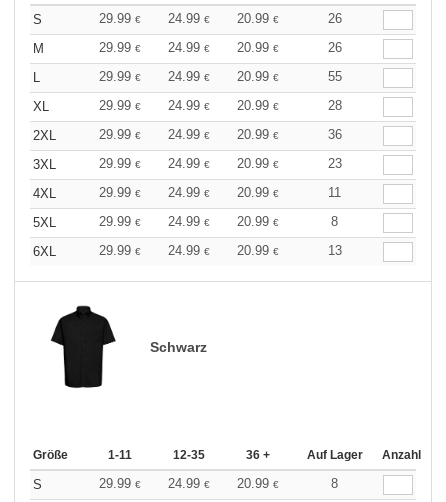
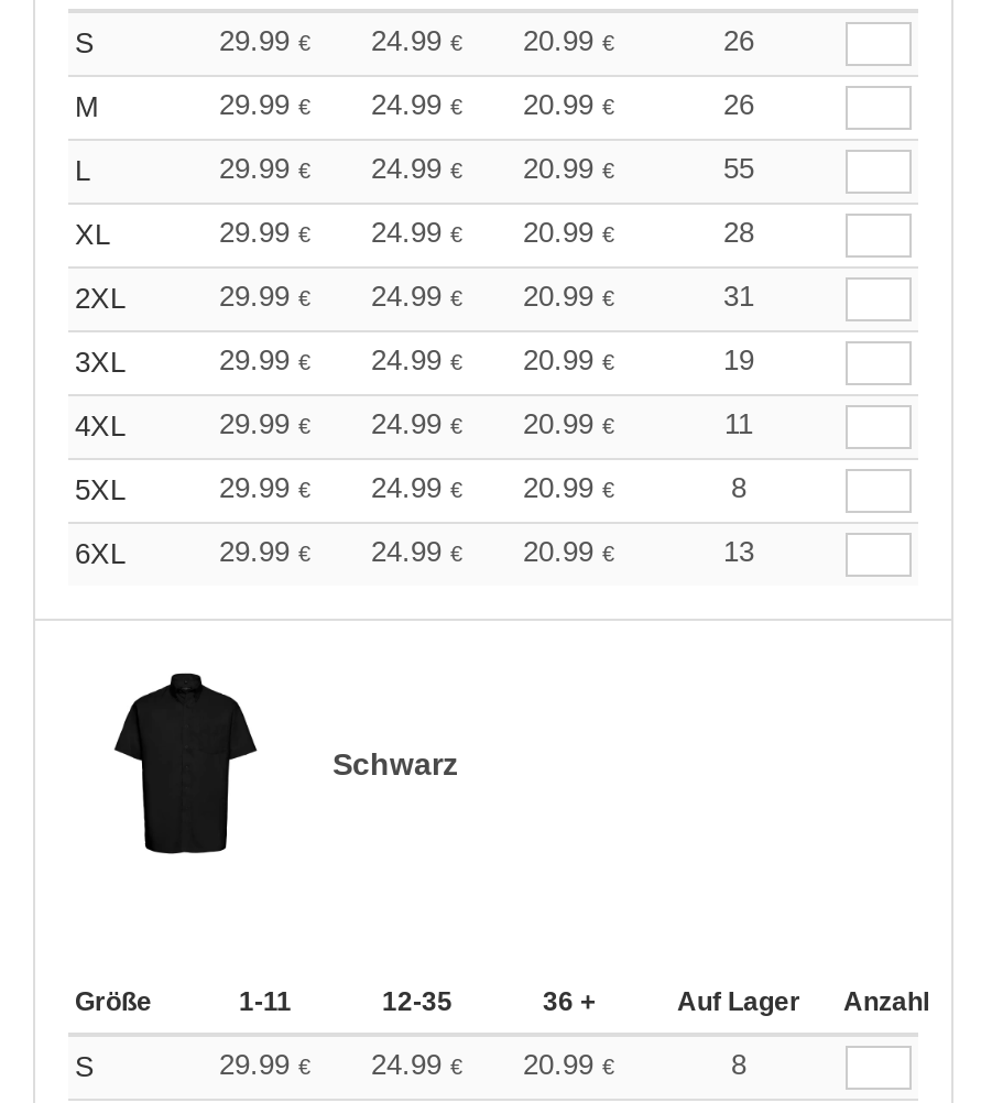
[327,127,341,142] 36 -> [723,280,754,313] 31
[327,156,341,171] 23 -> [723,343,754,376] 19

